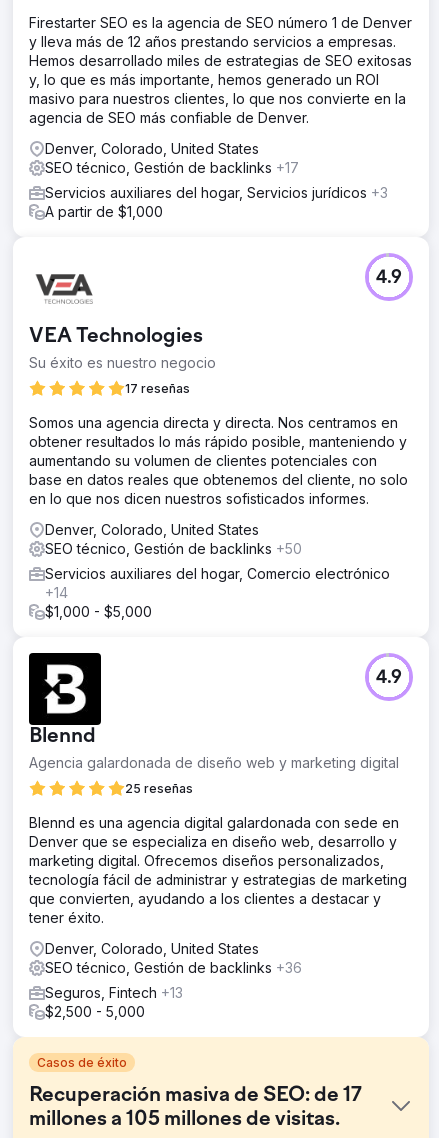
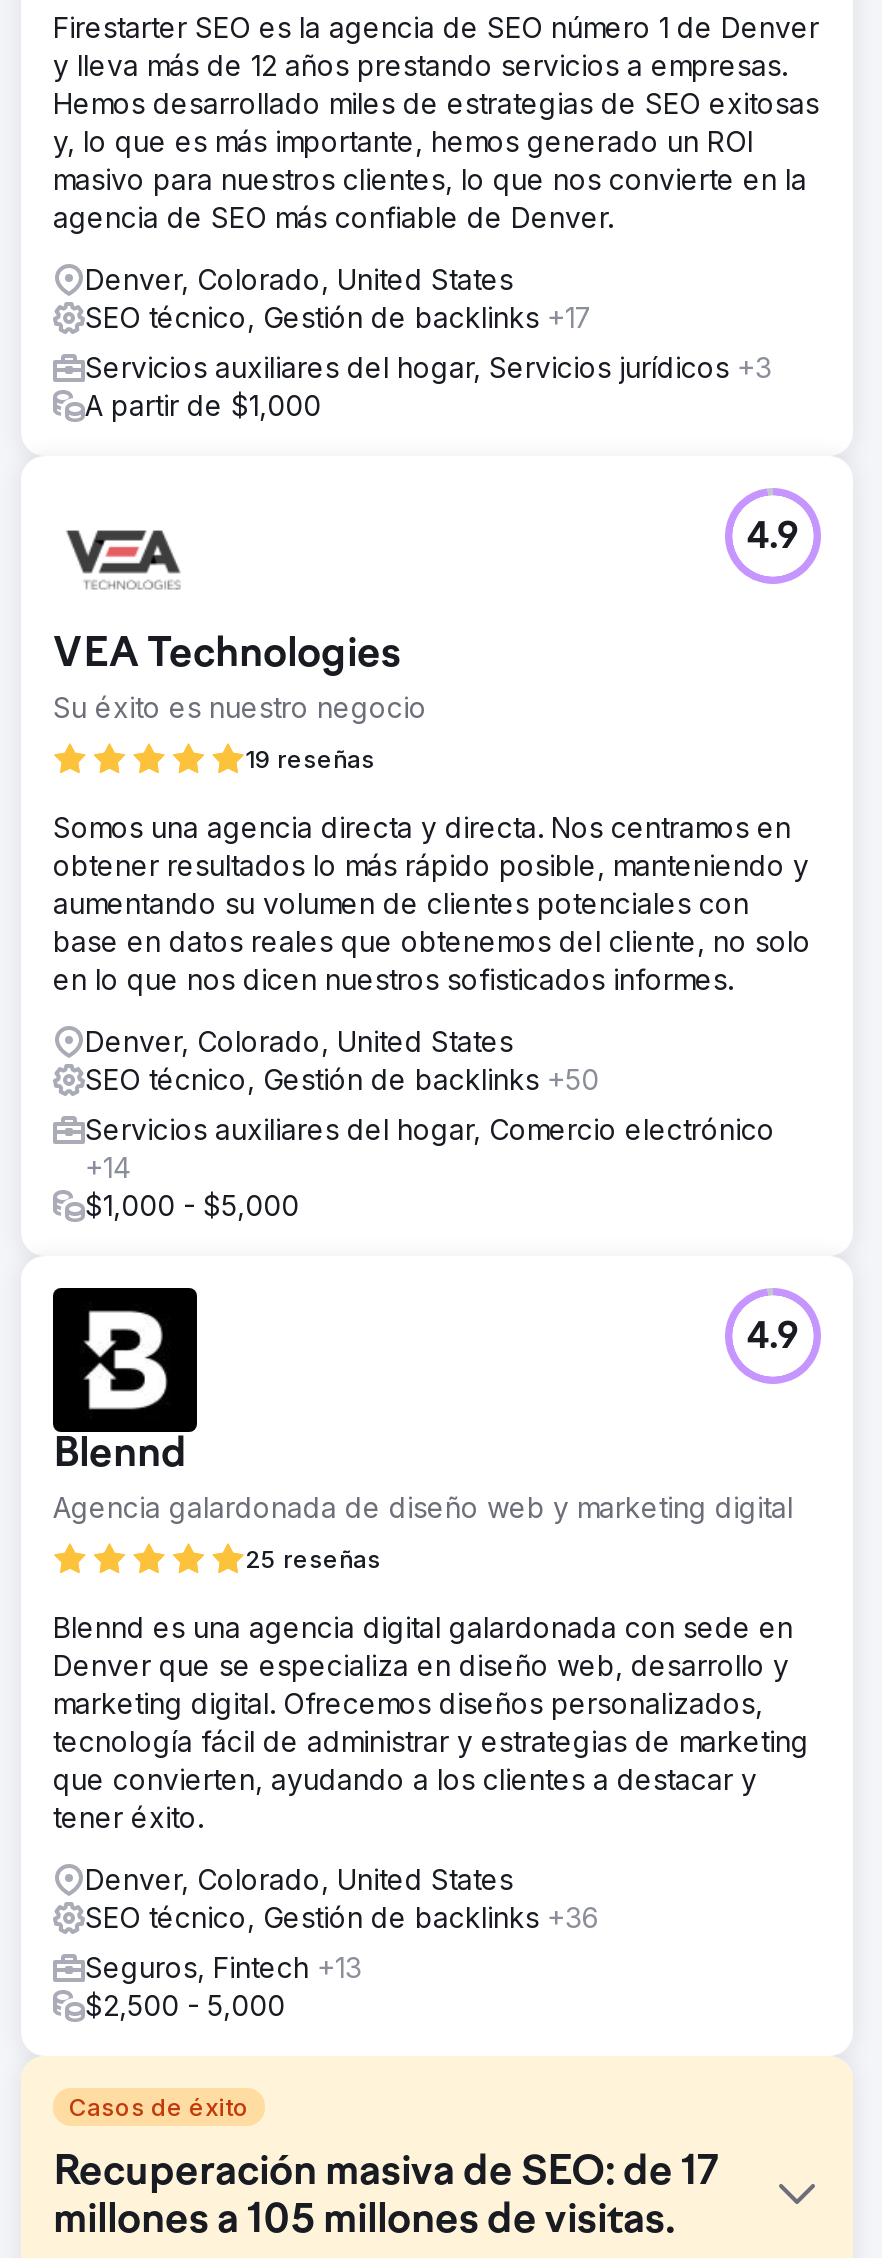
[125,381,190,396] 17 reseñas -> [245,744,375,774] 19 reseñas

